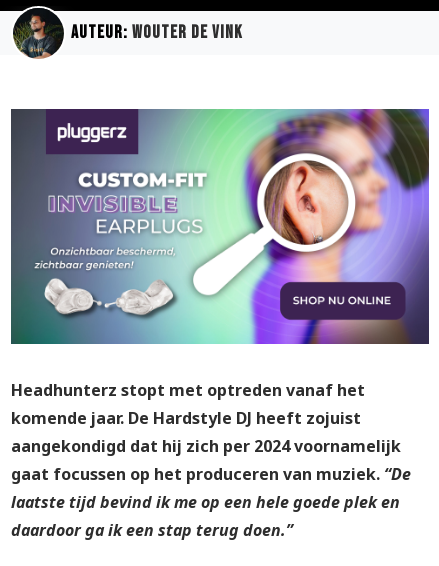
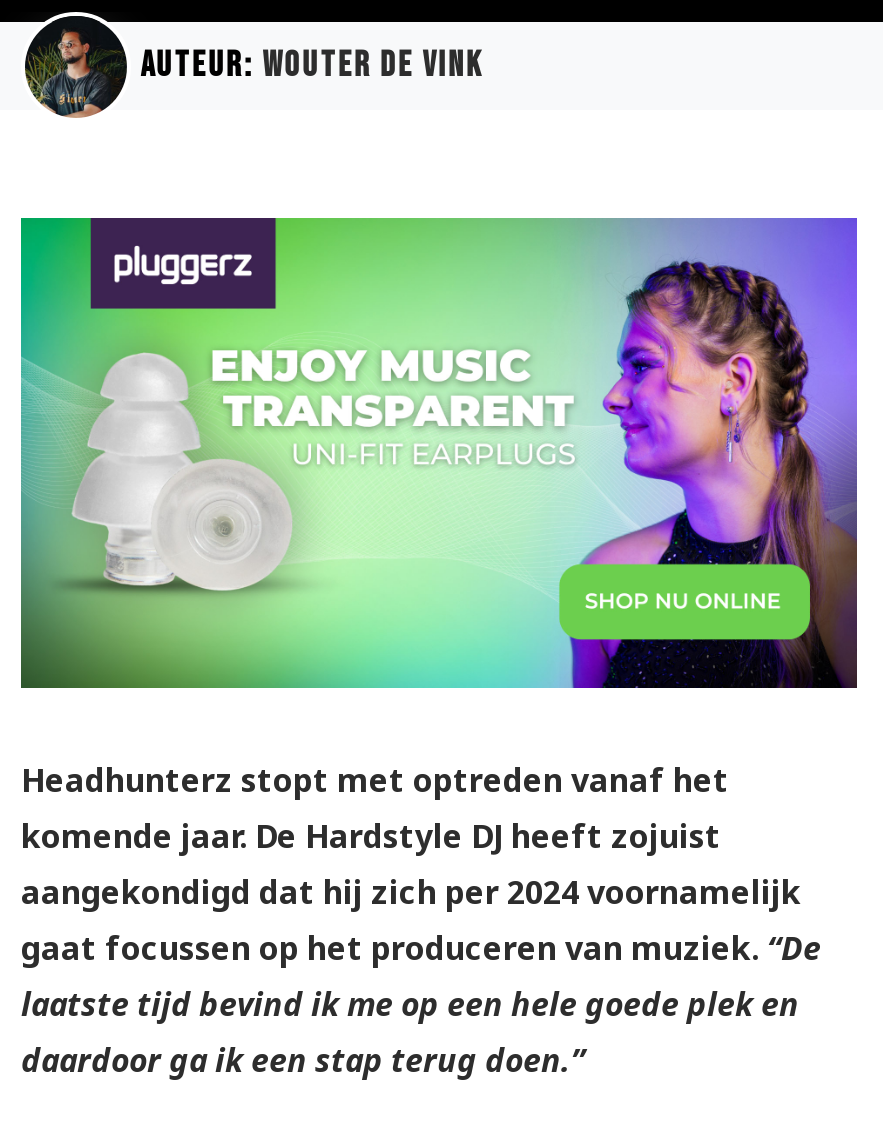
[10,108,430,345] [image] -> [19,216,859,690] [image]

